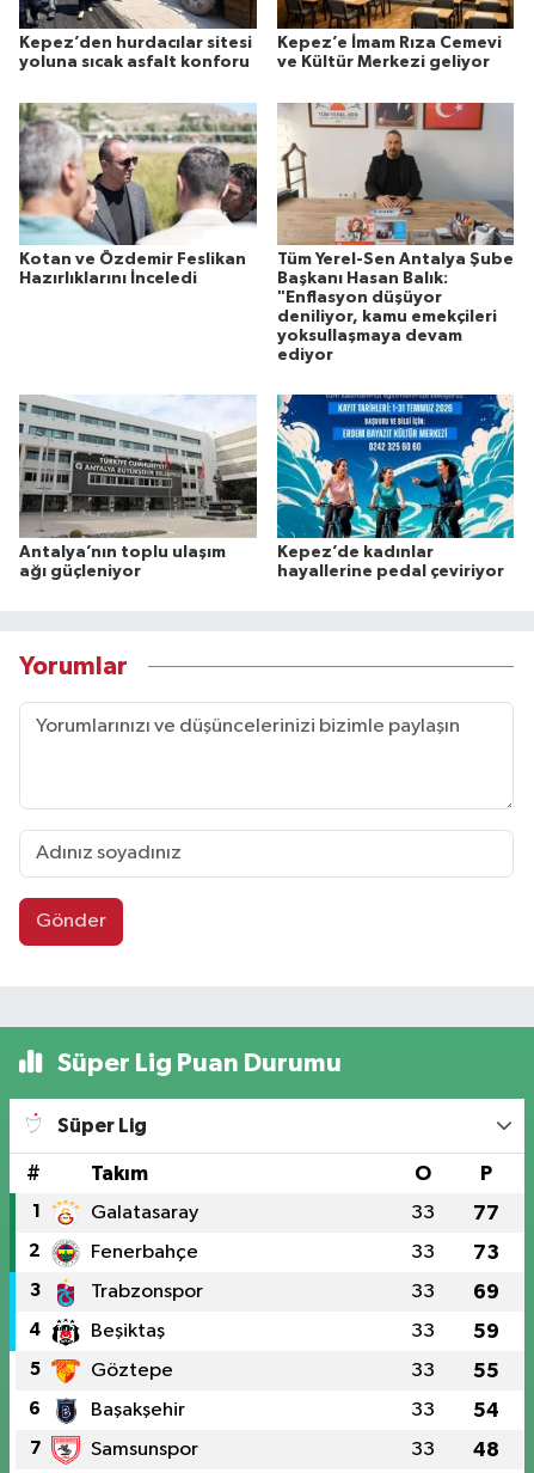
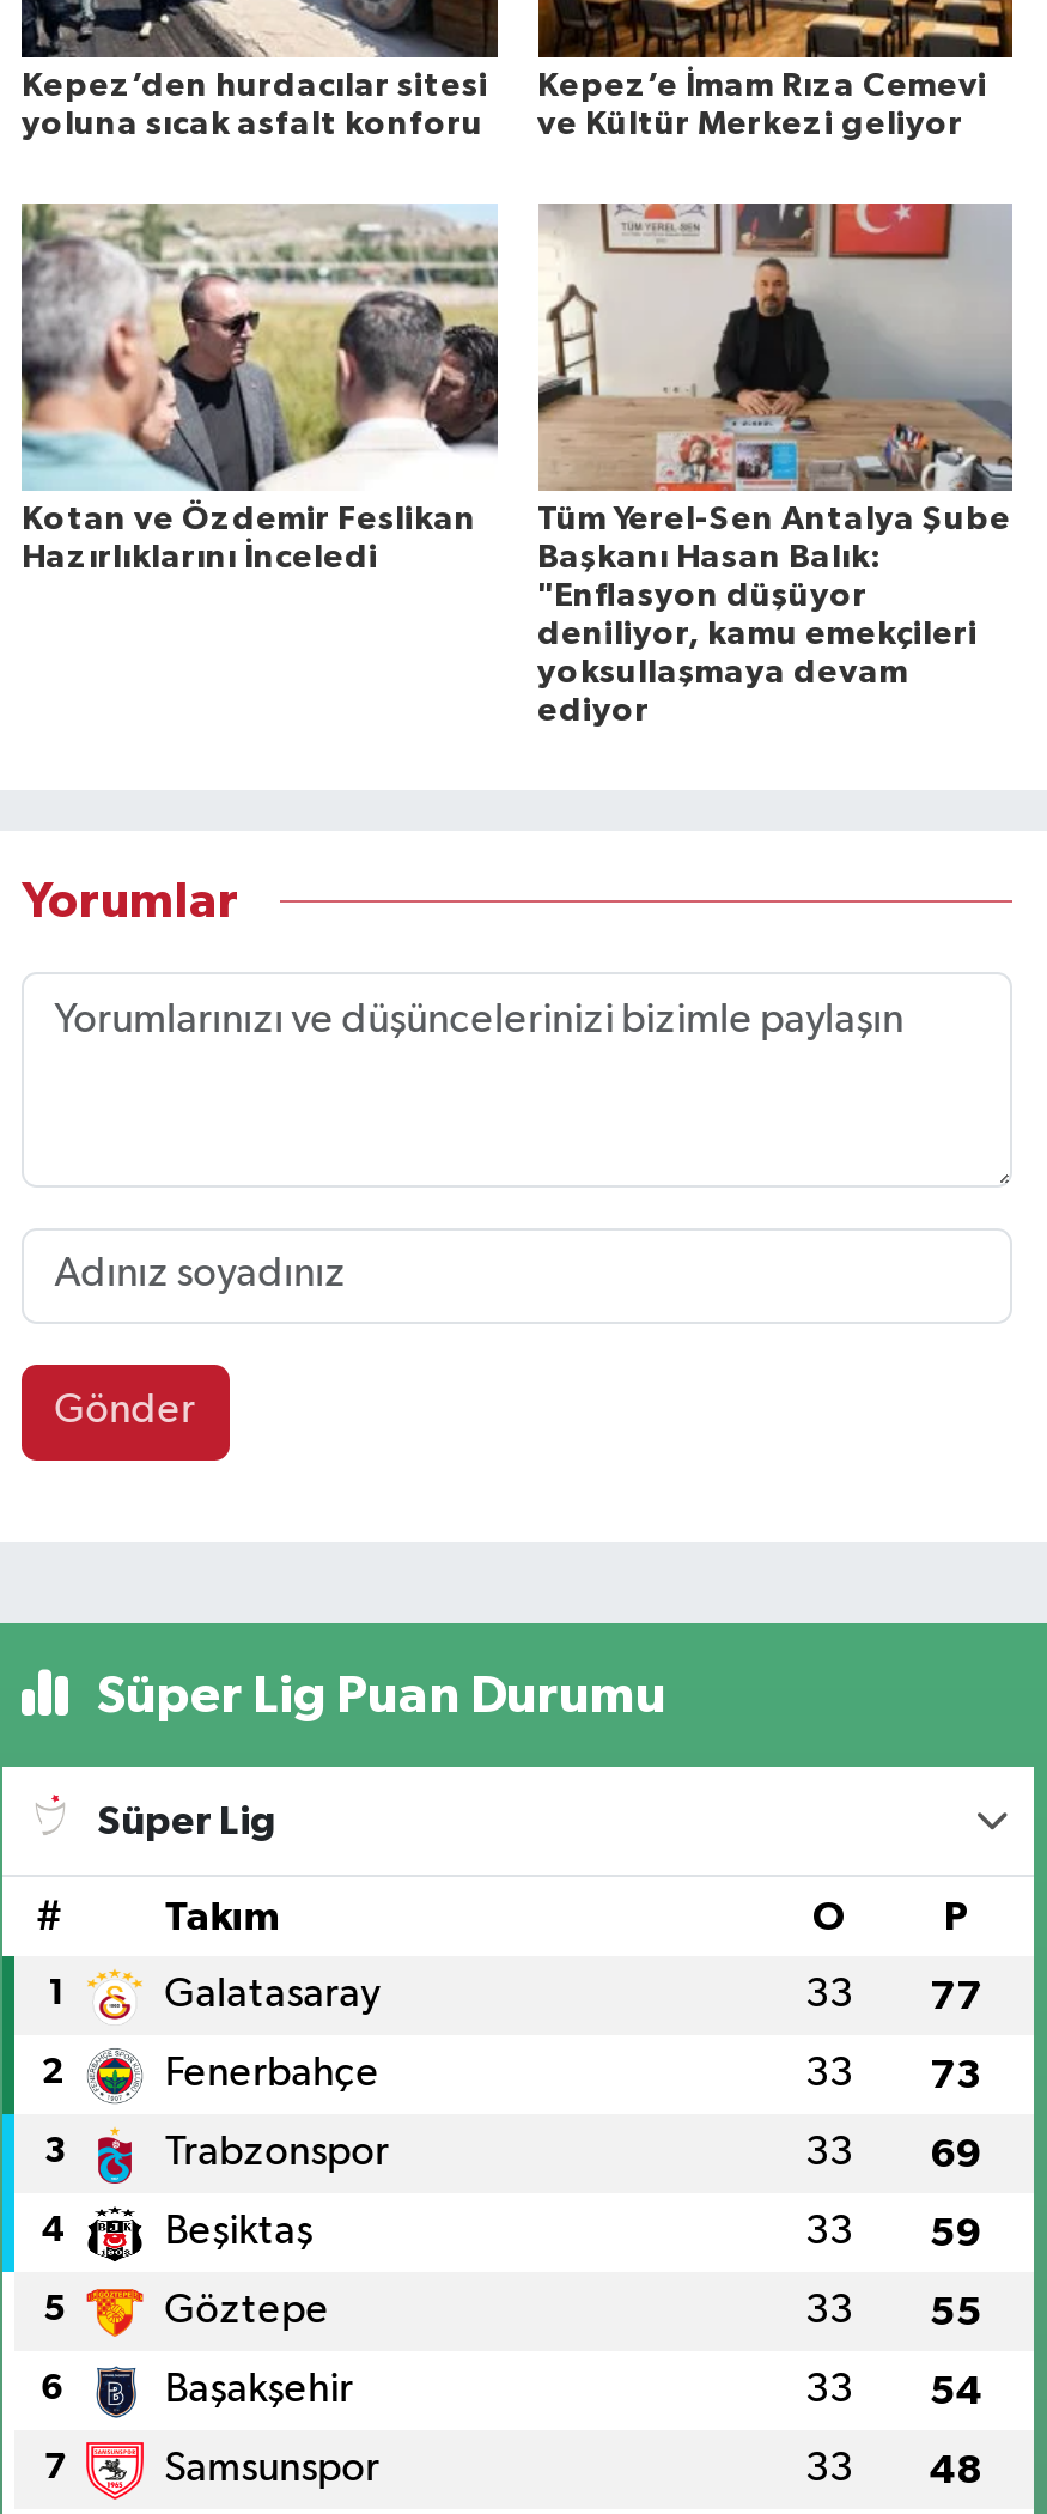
[18,395,258,580] [image] | Antalya’nın toplu ulaşım | ağı güçleniyor -> none
[276,393,515,580] [image] | Kepez’de kadınlar | hayallerine pedal çeviriyor -> none

